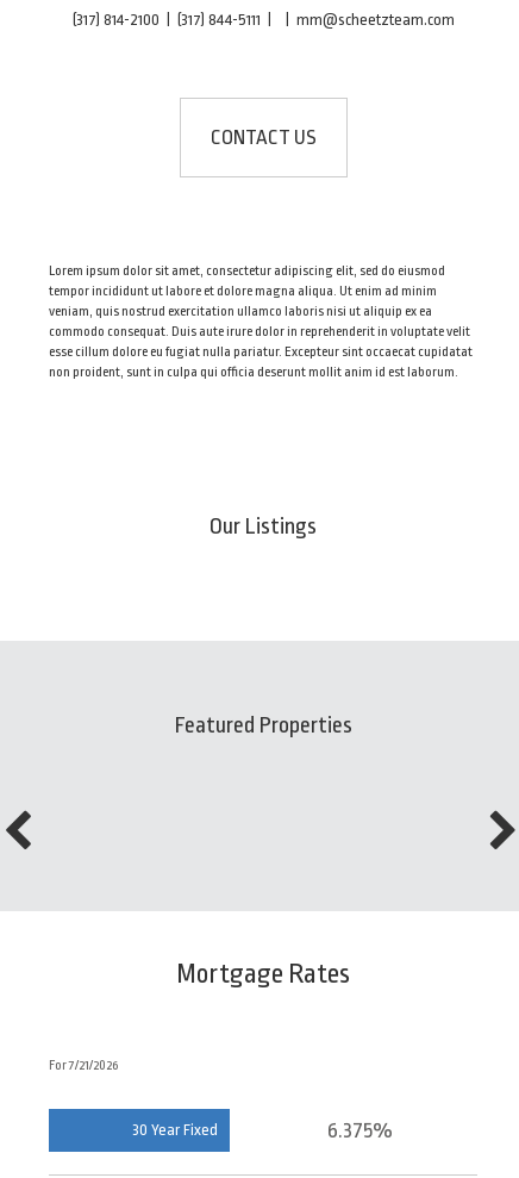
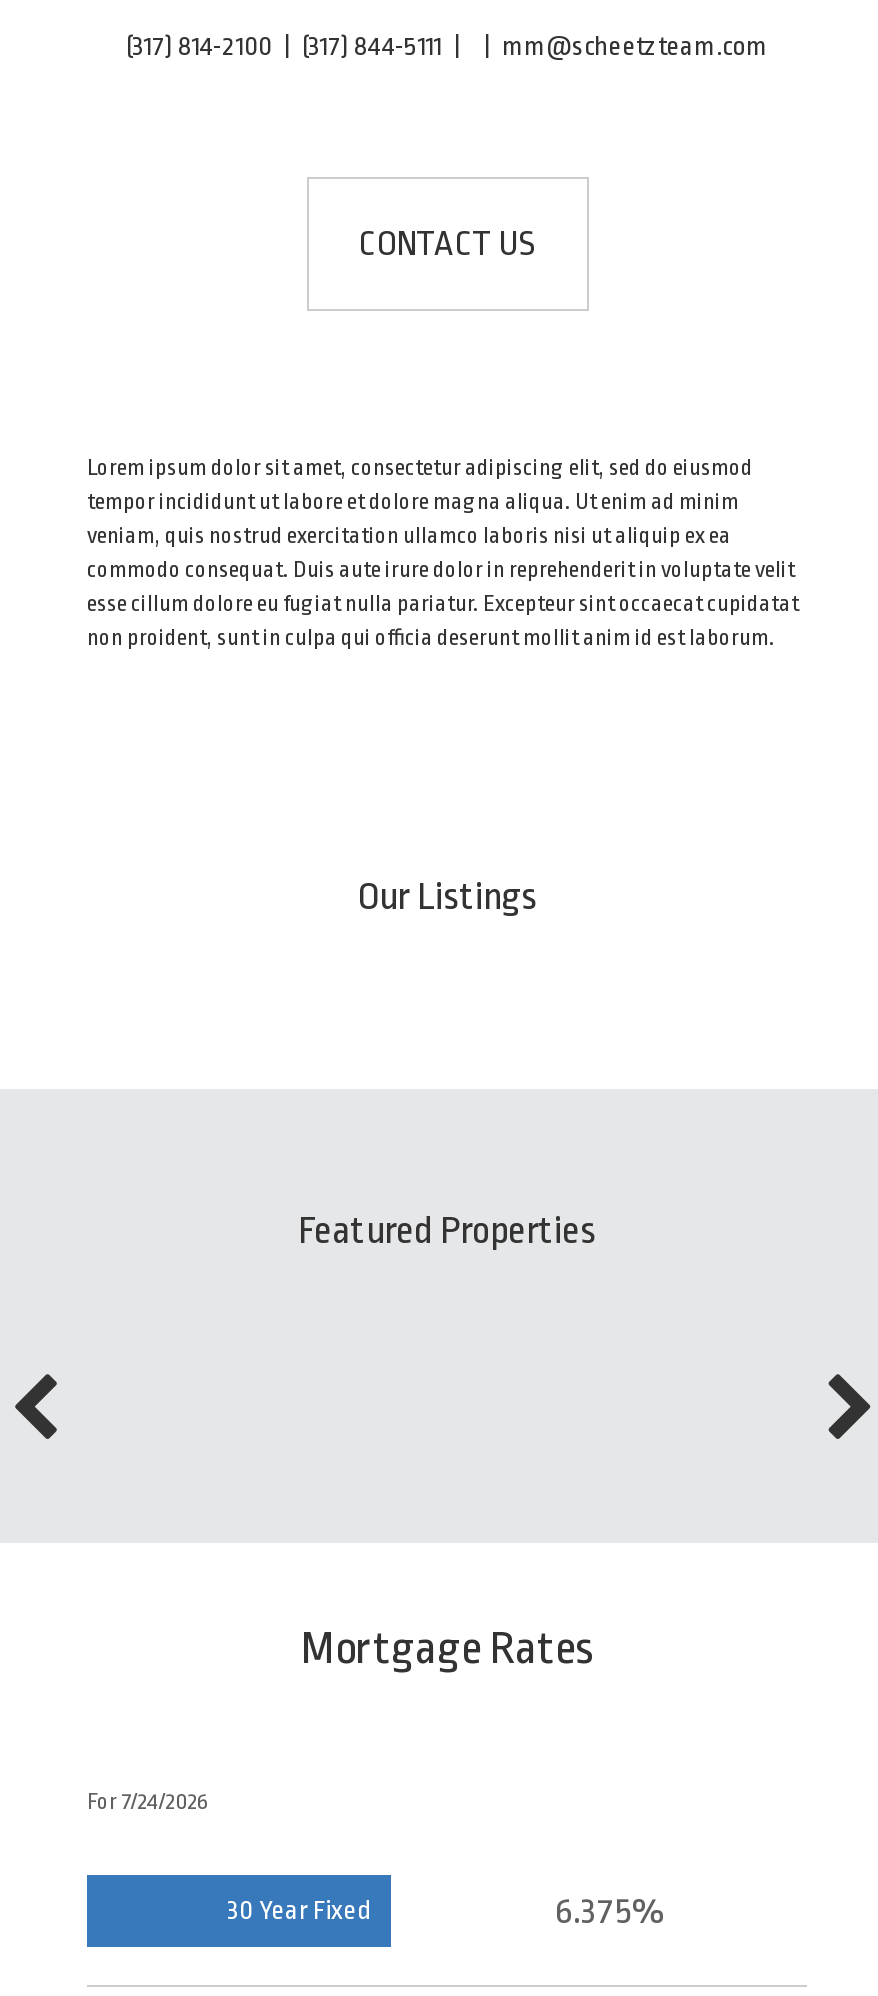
[49,1057,118,1073] For 7/21/2026 -> [87,1789,207,1815] For 7/24/2026

